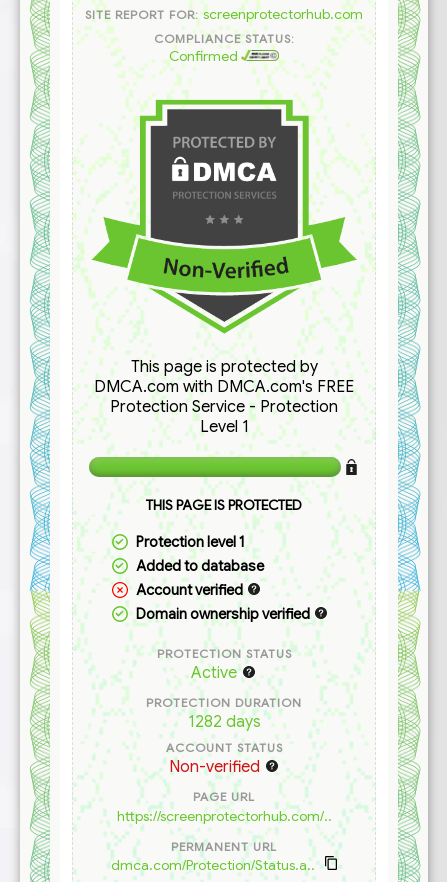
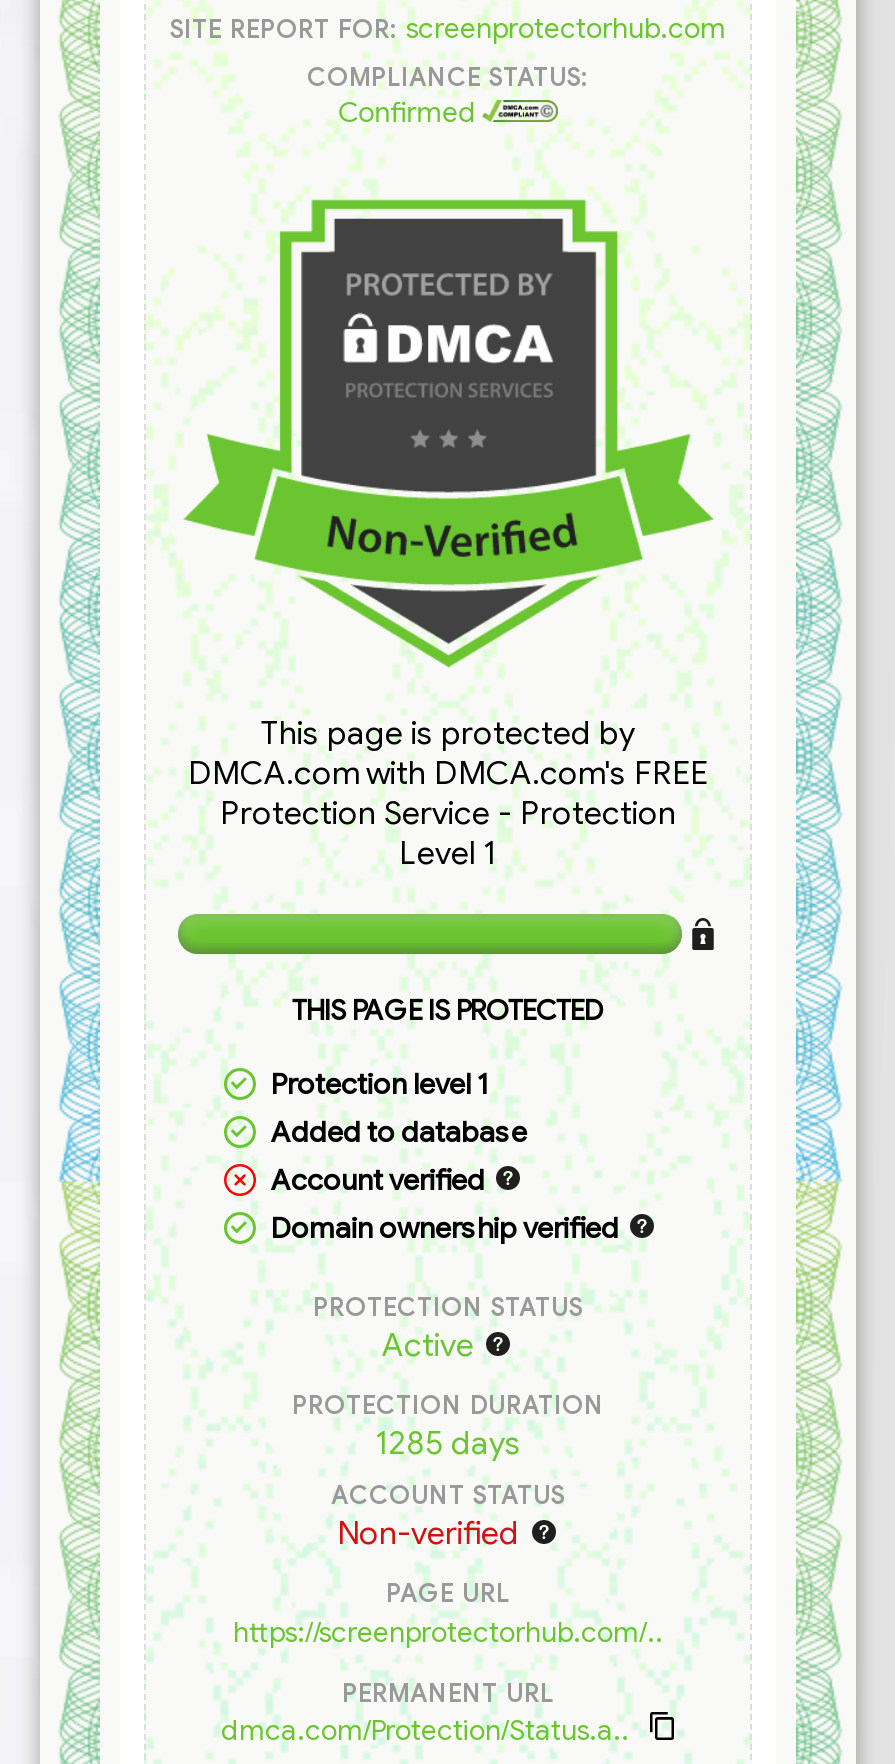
[187,712,260,732] 1282 days -> [375,1424,521,1464] 1285 days

